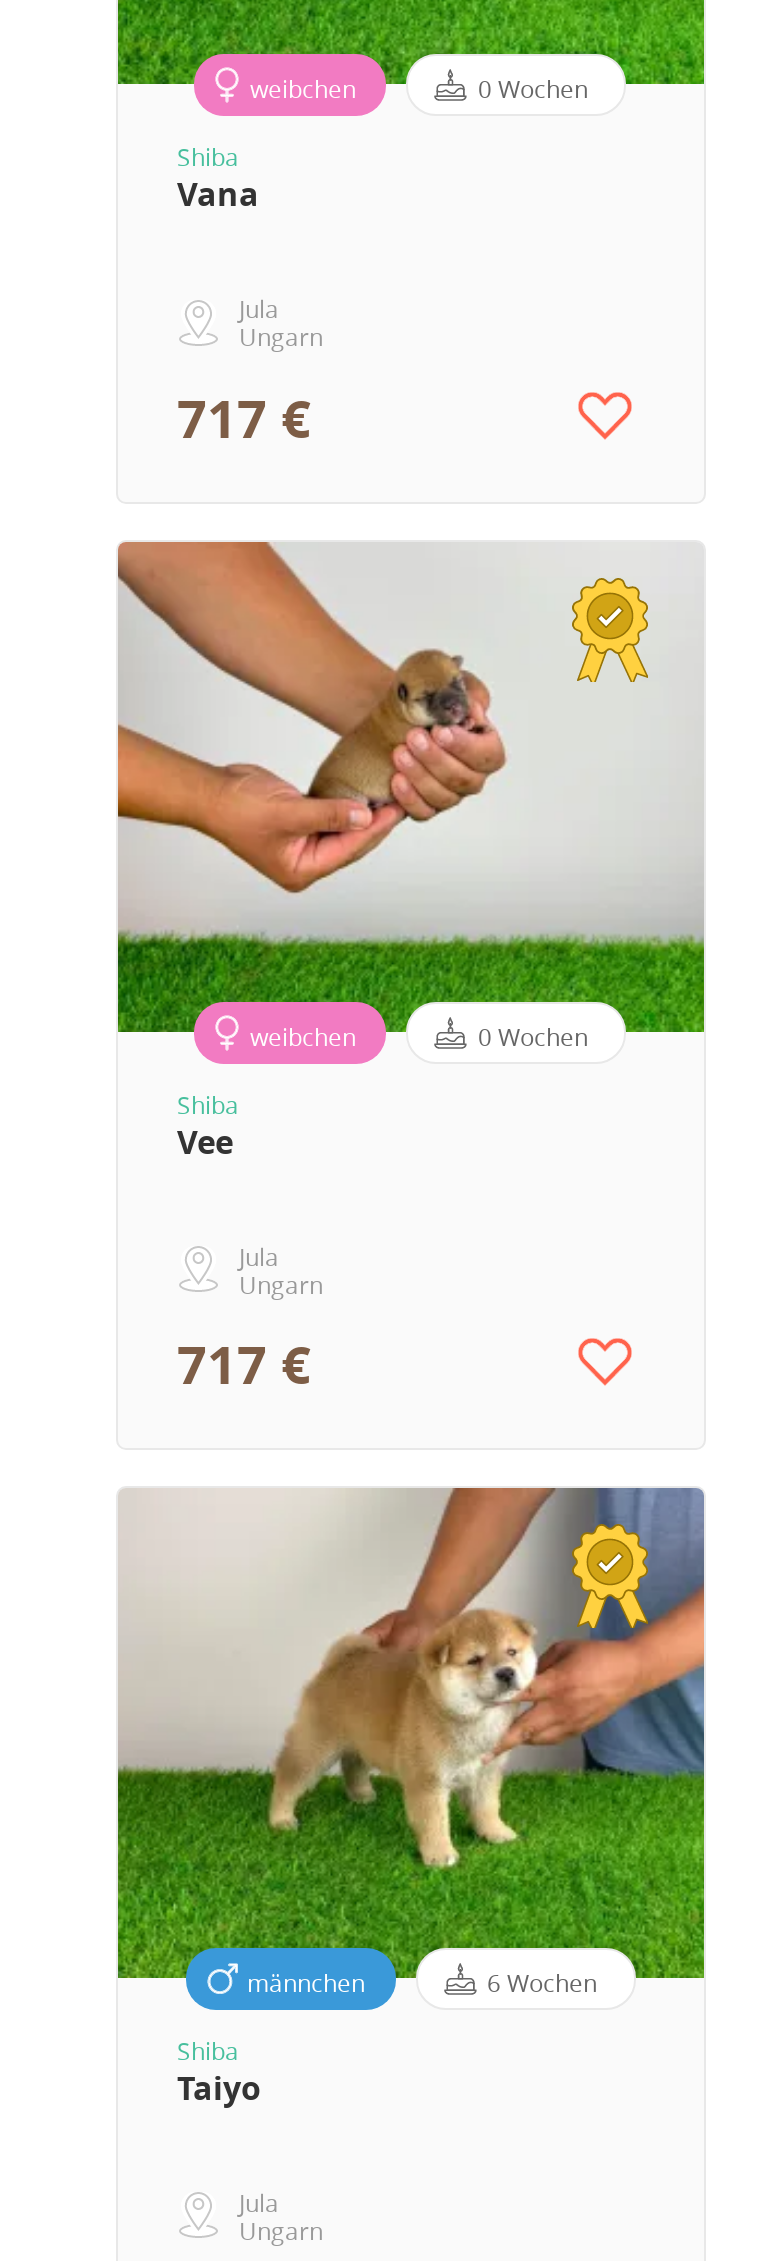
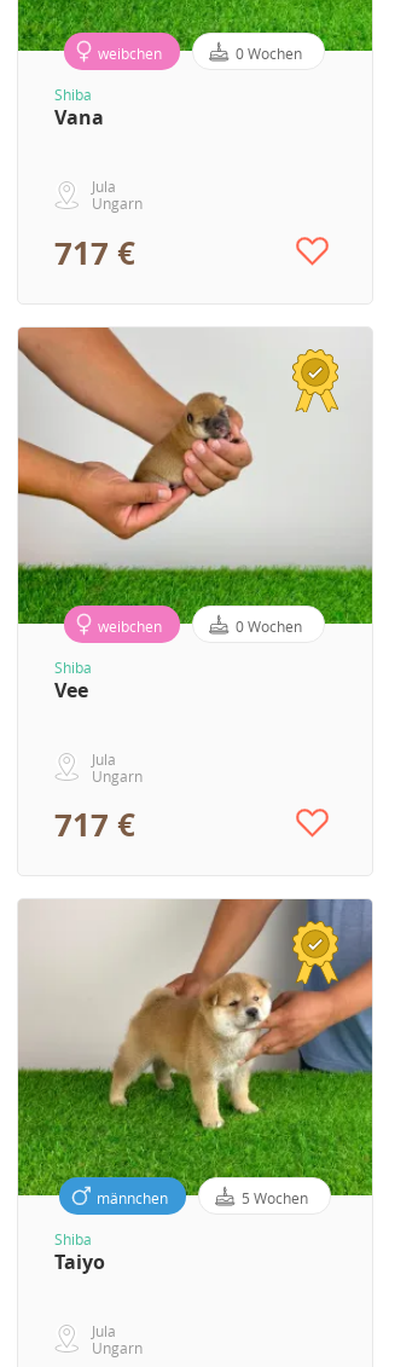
[487,1966,597,1998] 6 Wochen -> [241,1188,307,1207] 5 Wochen

